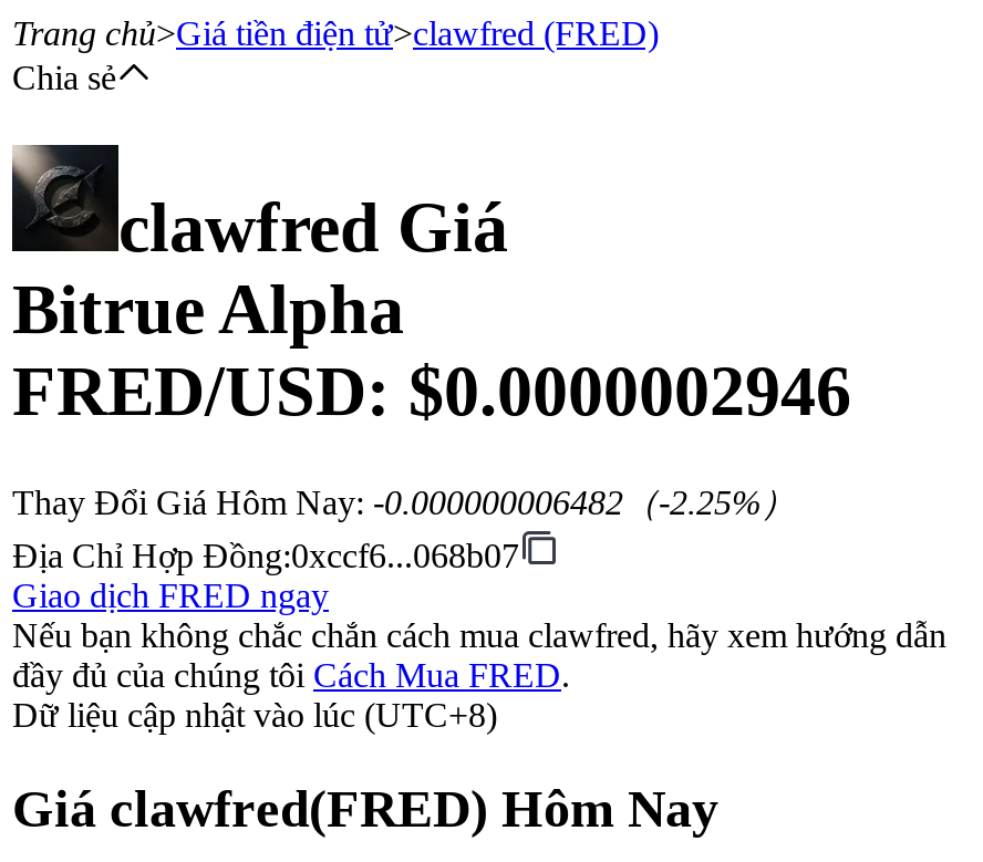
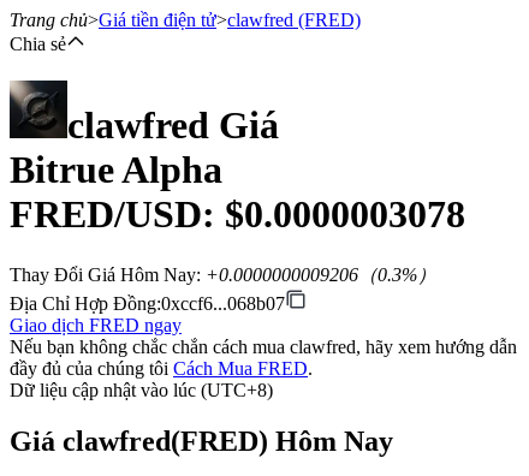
[12,352,851,431] FRED/USD: $0.0000002946 -> [10,193,465,236] FRED/USD: $0.0000003078
[12,483,796,521] Thay Đổi Giá Hôm Nay: -0.000000006482（-2.25%） -> [10,264,436,285] Thay Đổi Giá Hôm Nay: +0.0000000009206（0.3%）

